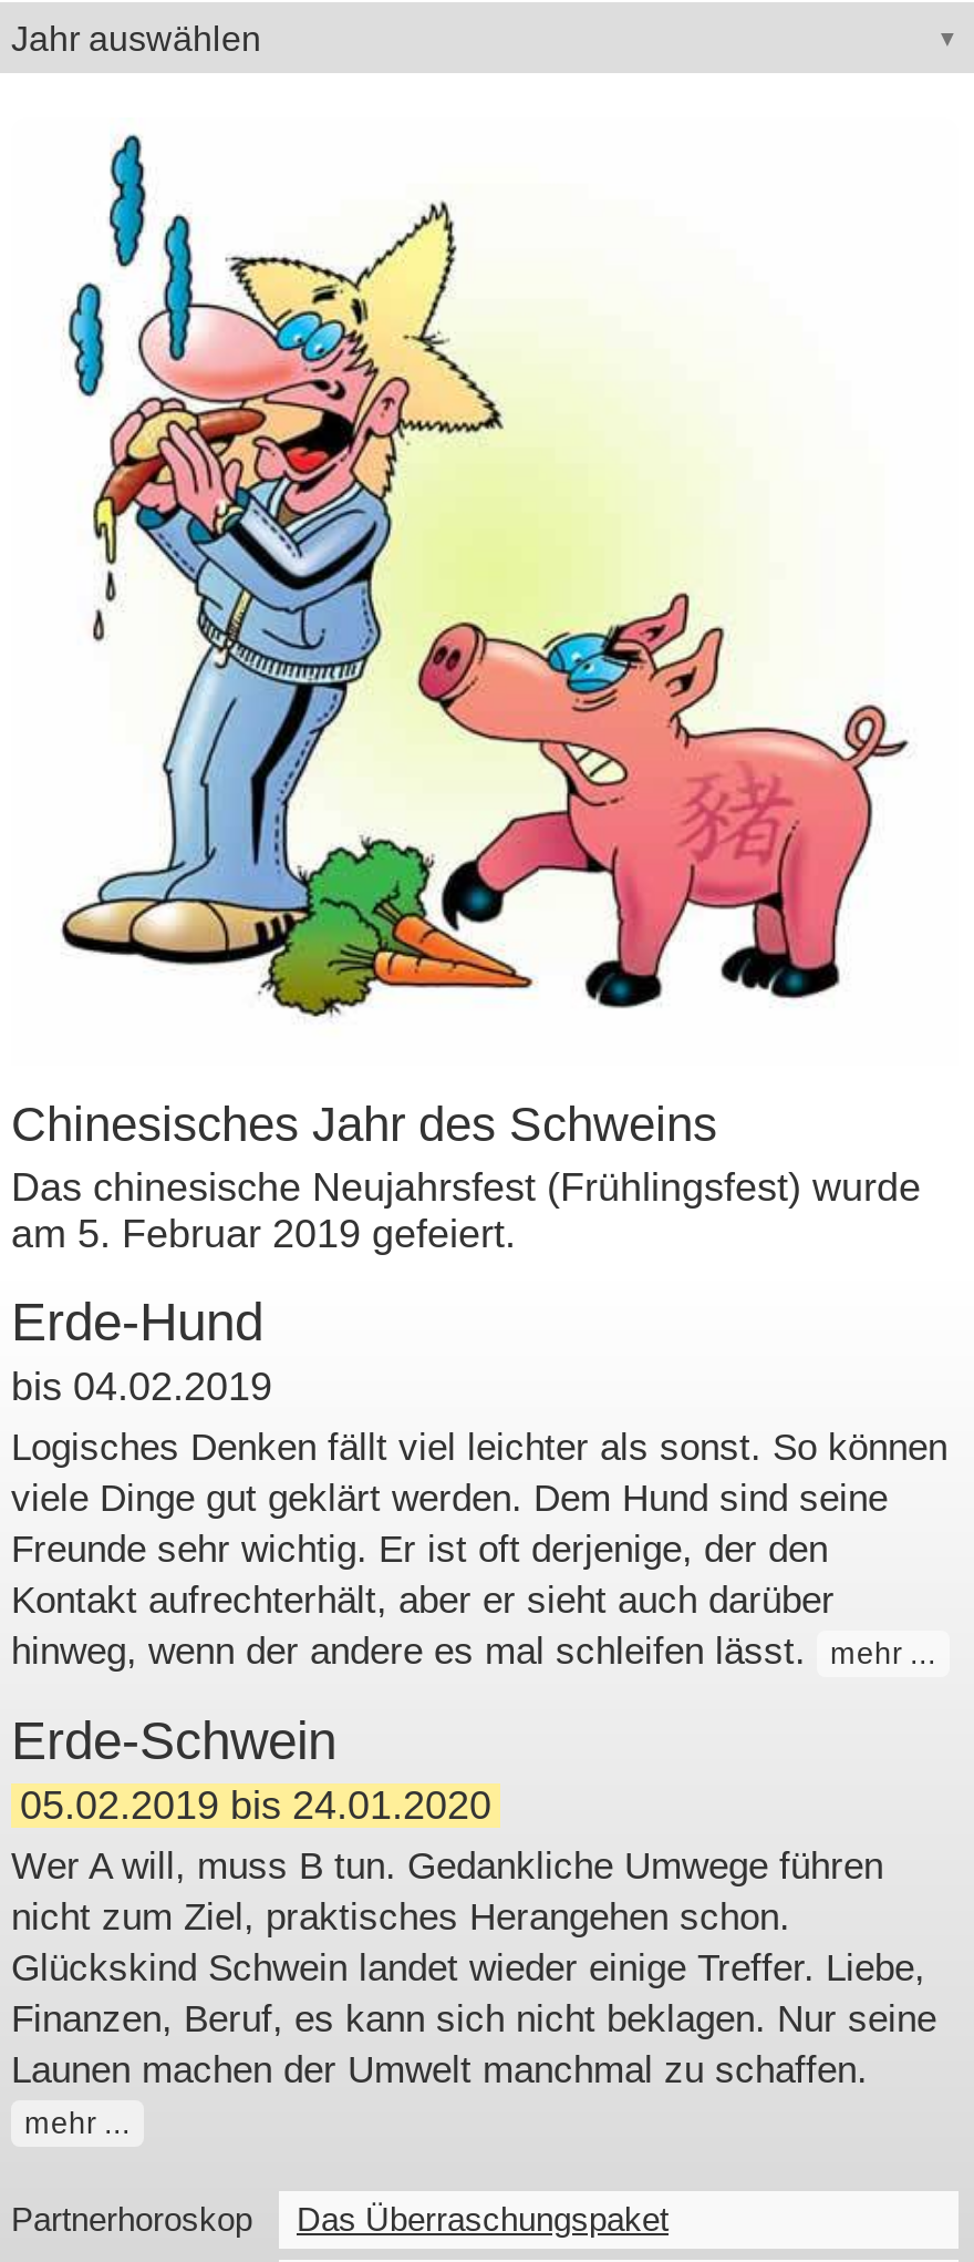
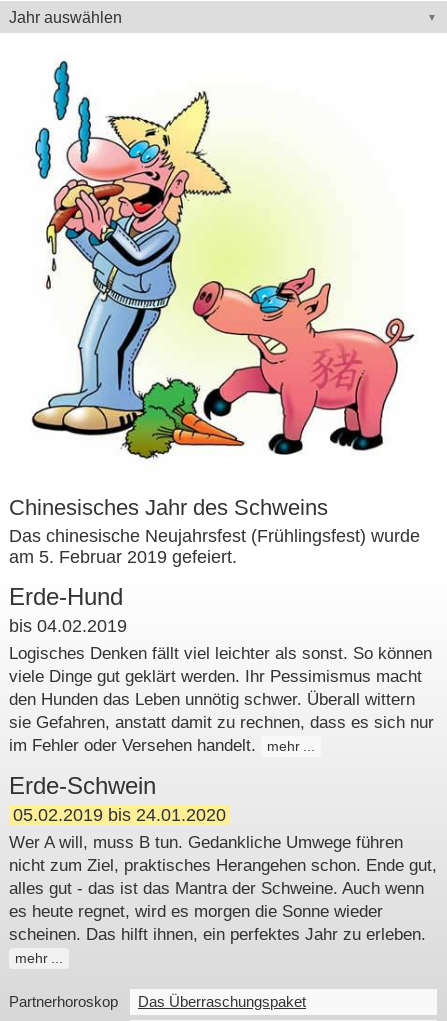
[11,1478,903,1673] viele Dinge gut geklärt werden. Dem Hund sind seine | Freunde sehr wichtig. Er ist oft derjenige, der den | Kontakt aufrechterhält, aber er sieht auch darüber | hinweg, wenn der andere es mal schleifen lässt. mehr -> [9,667,434,755] viele Dinge gut geklärt werden. Ihr Pessimismus macht | den Hunden das Leben unnötig schwer. Überall wittern | sie Gefahren, anstatt damit zu rechnen, dass es sich nur | im Fehler oder Versehen handelt. mehr
[11,1896,936,2091] nicht zum Ziel, praktisches Herangehen schon. | Glückskind Schwein landet wieder einige Treffer. Liebe, | Finanzen, Beruf, es kann sich nicht beklagen. Nur seine | Launen machen der Umwelt manchmal zu schaffen. -> [9,856,437,944] nicht zum Ziel, praktisches Herangehen schon. Ende gut, | alles gut - das ist das Mantra der Schweine. Auch wenn | es heute regnet, wird es morgen die Sonne wieder | scheinen. Das hilft ihnen, ein perfektes Jahr zu erleben.

